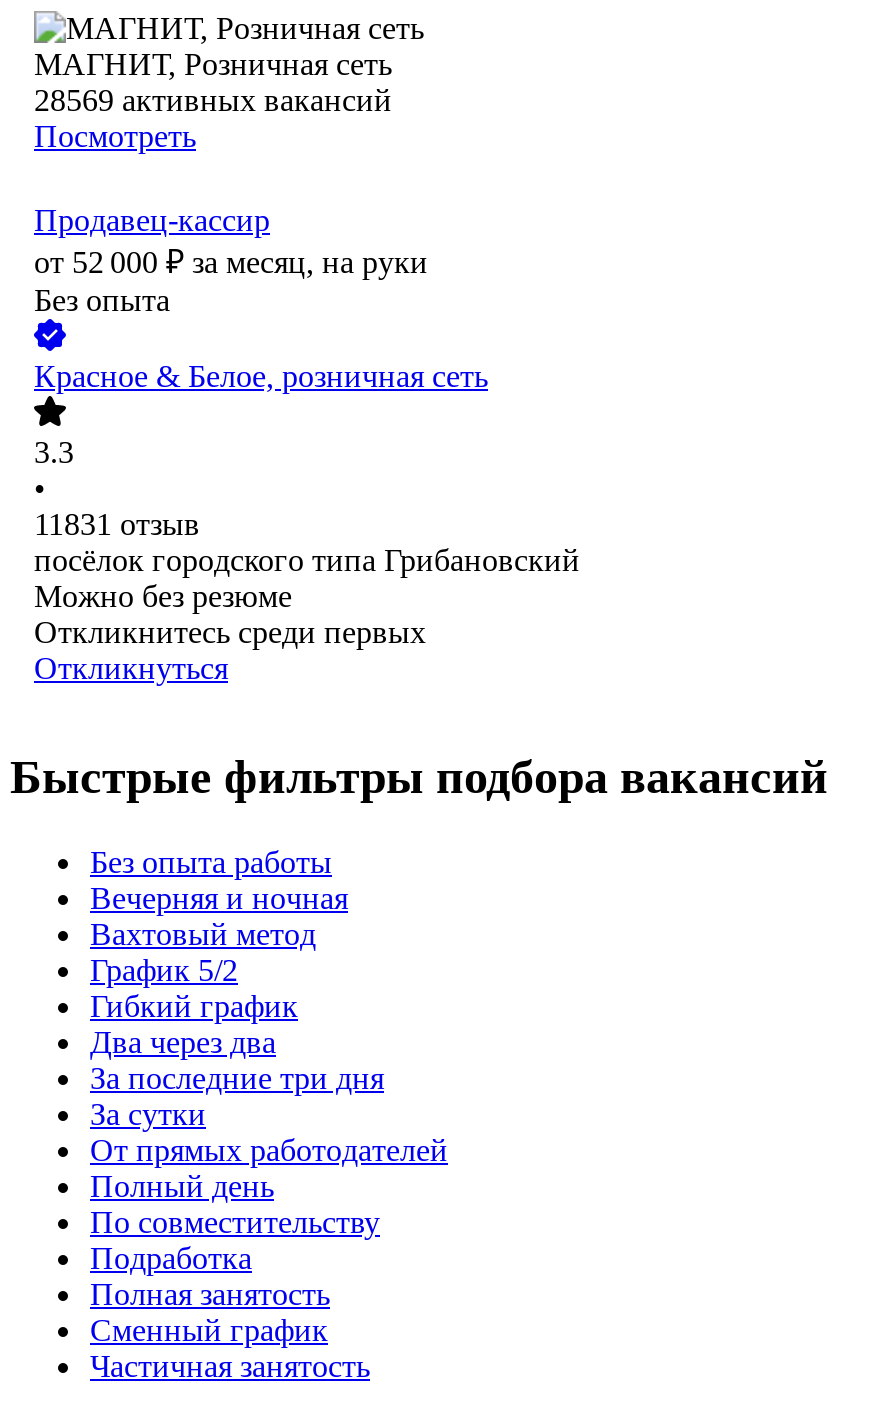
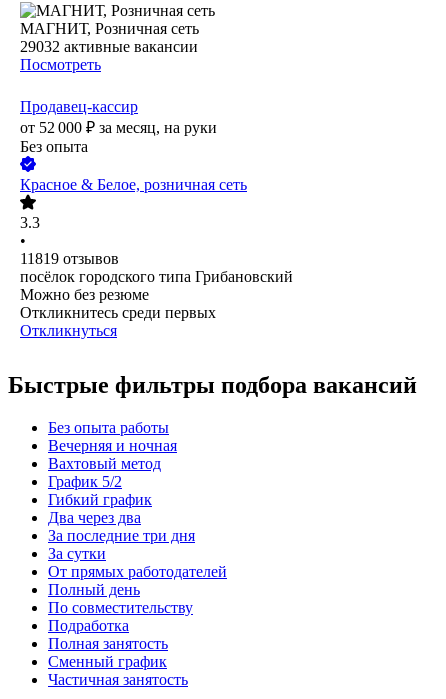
[34,84,392,118] 28569 активных вакансий -> [20,38,198,55] 29032 активные вакансии
[34,508,200,542] 11831 отзыв -> [20,250,119,267] 11819 отзывов

